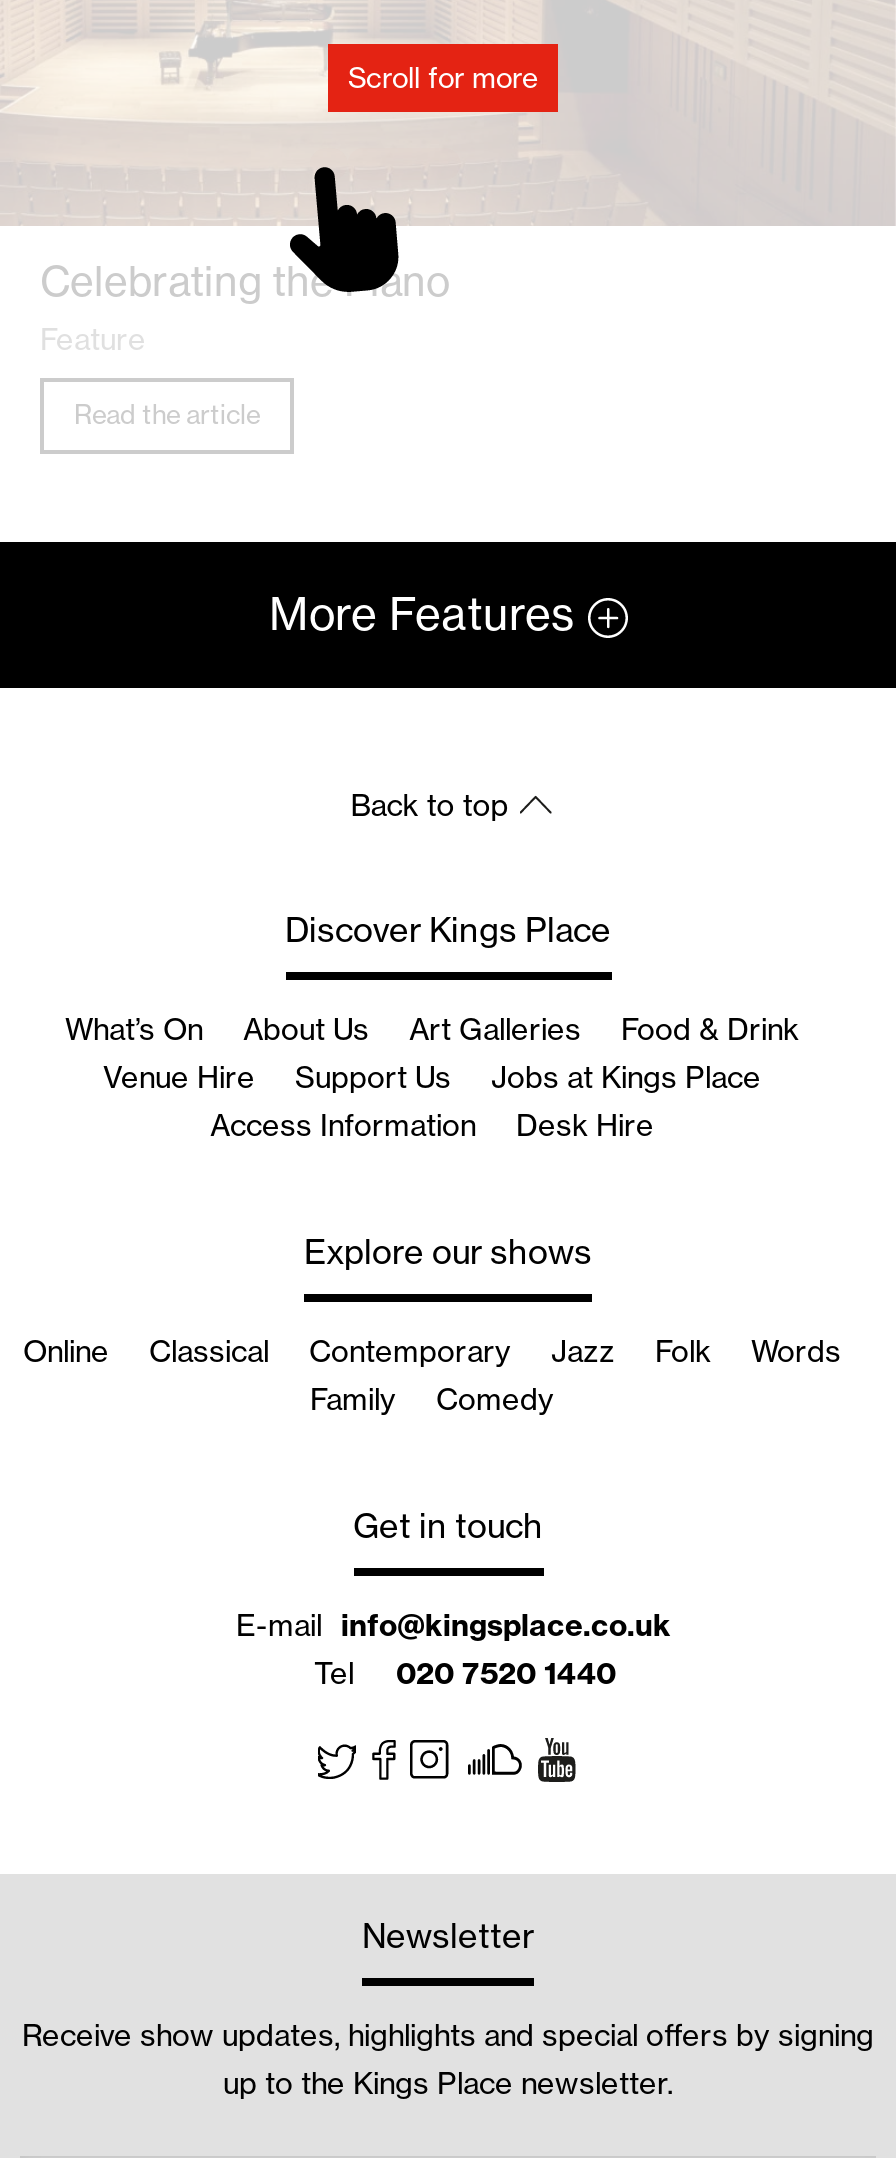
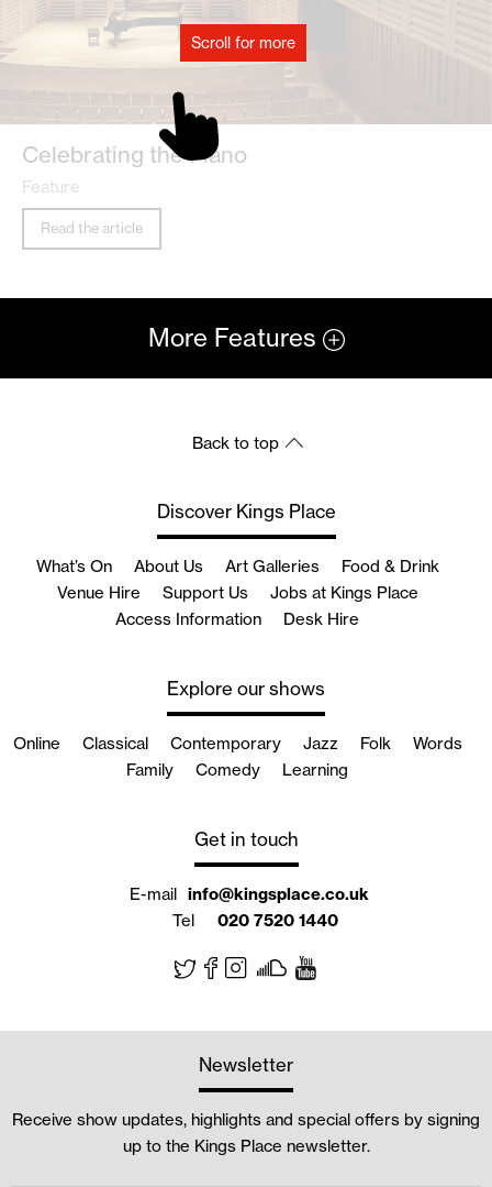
none -> [282,759,348,780] Learning

